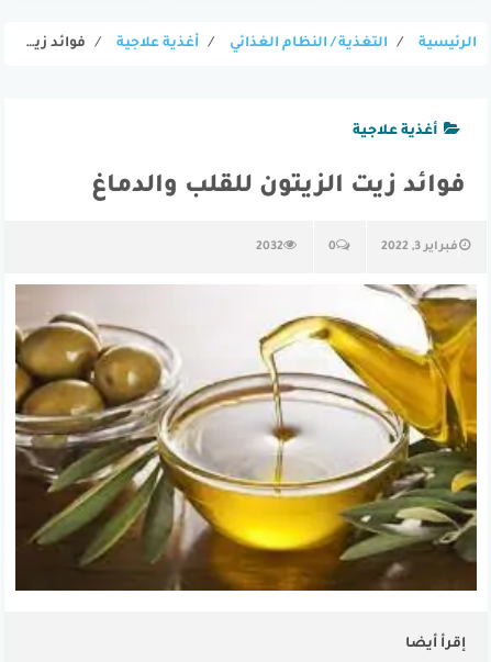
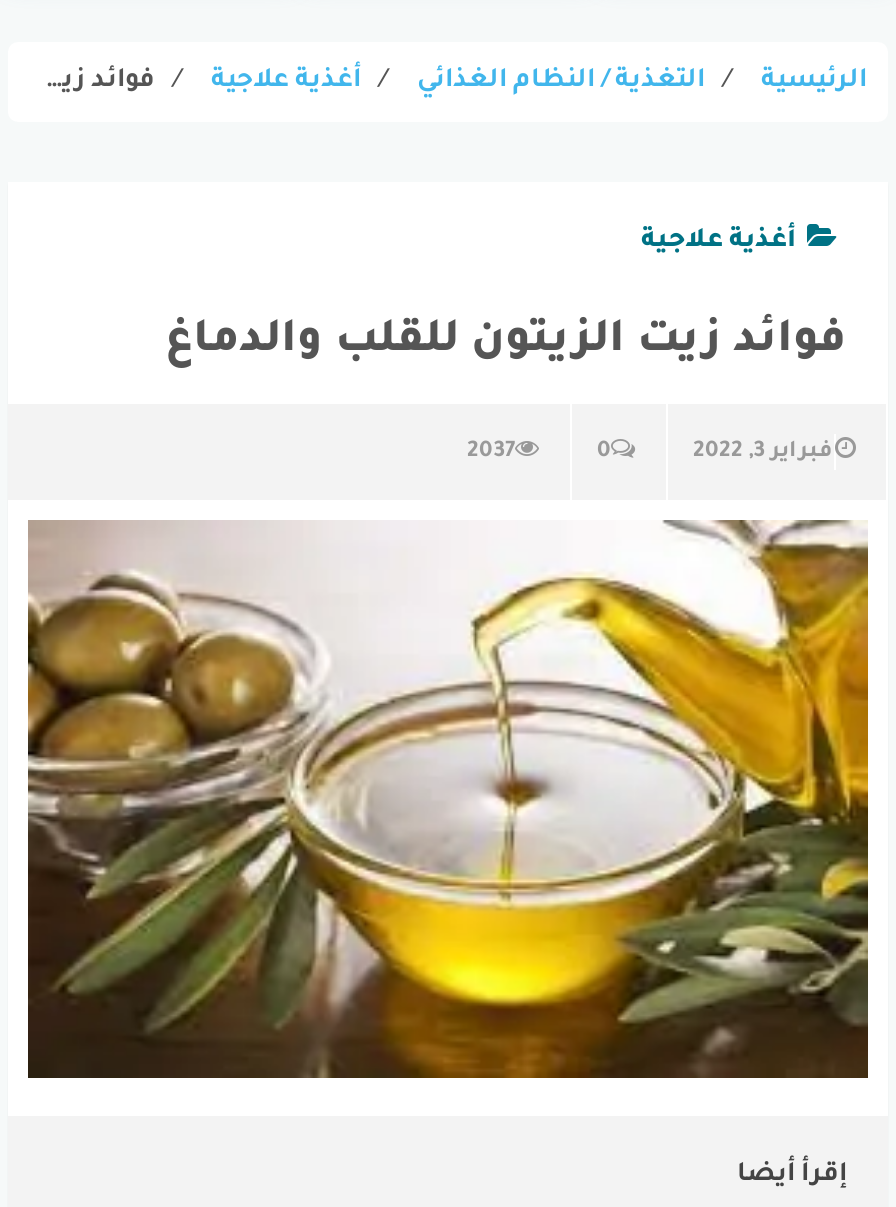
[255,240,283,254] 2032 -> [467,440,515,464] 2037

